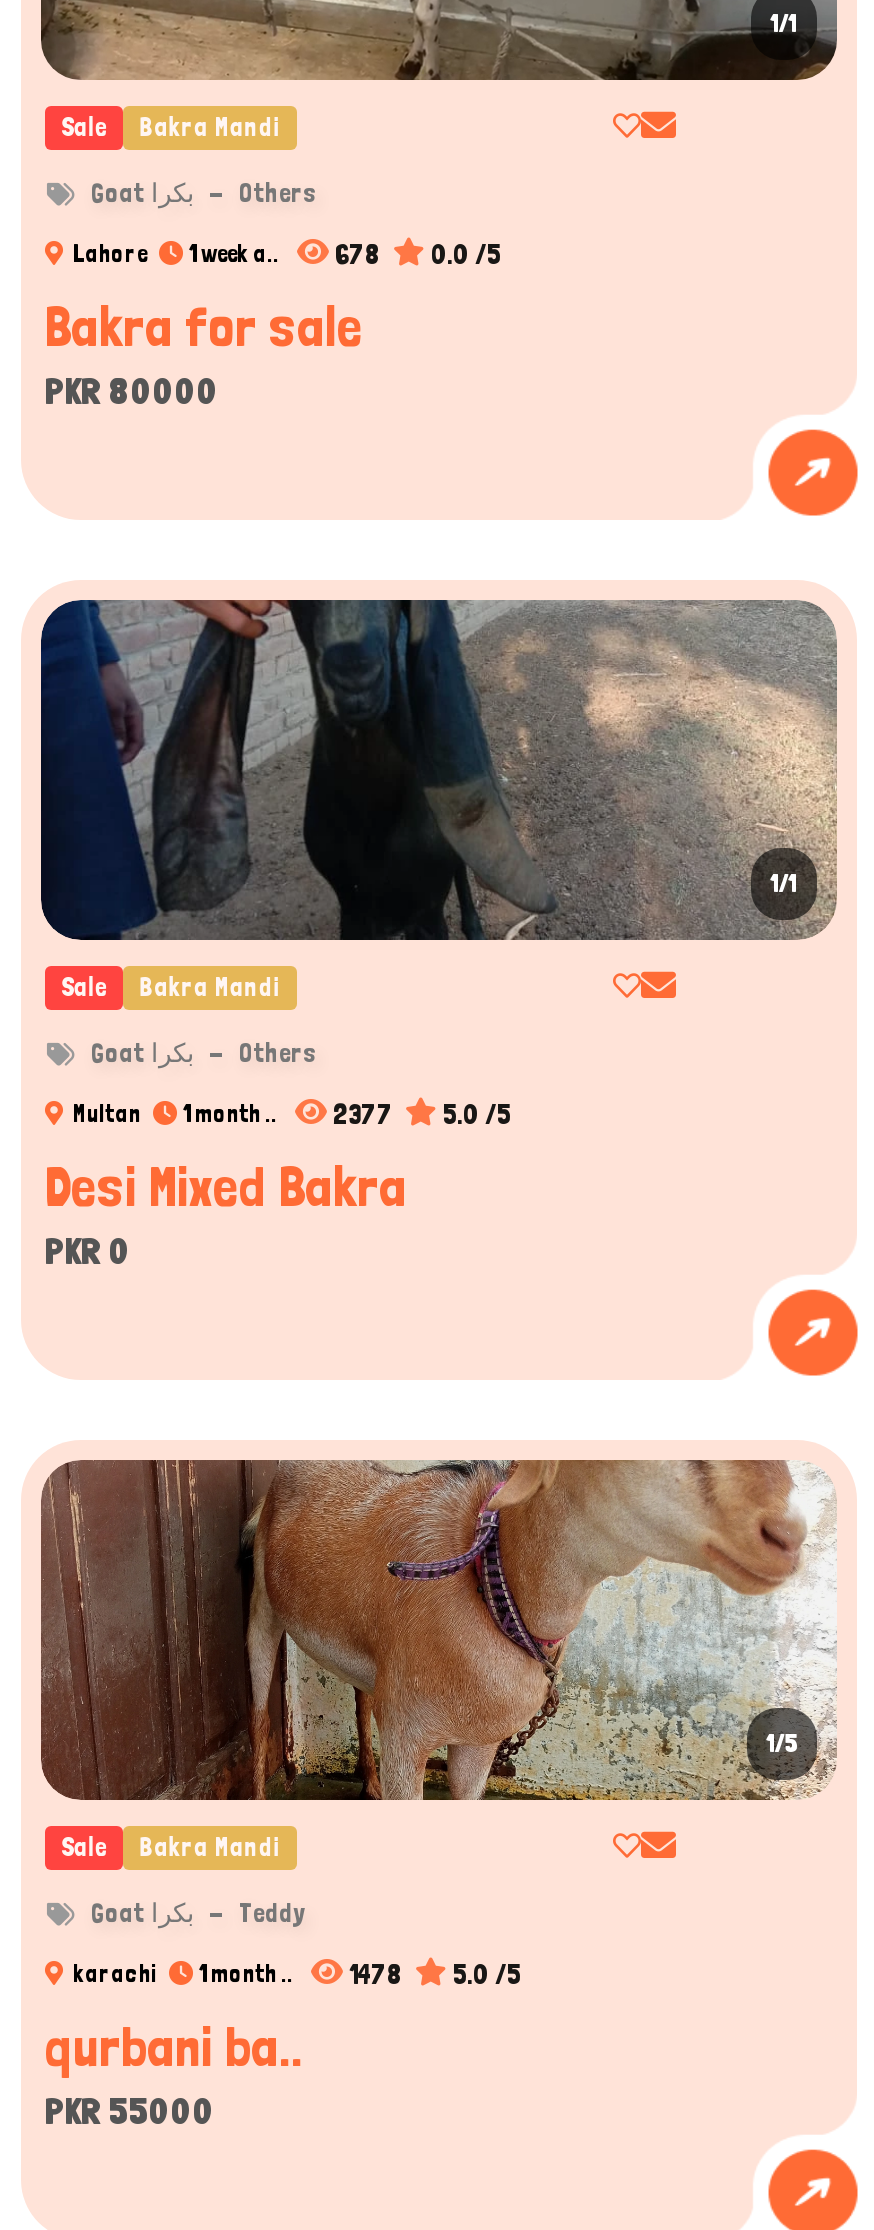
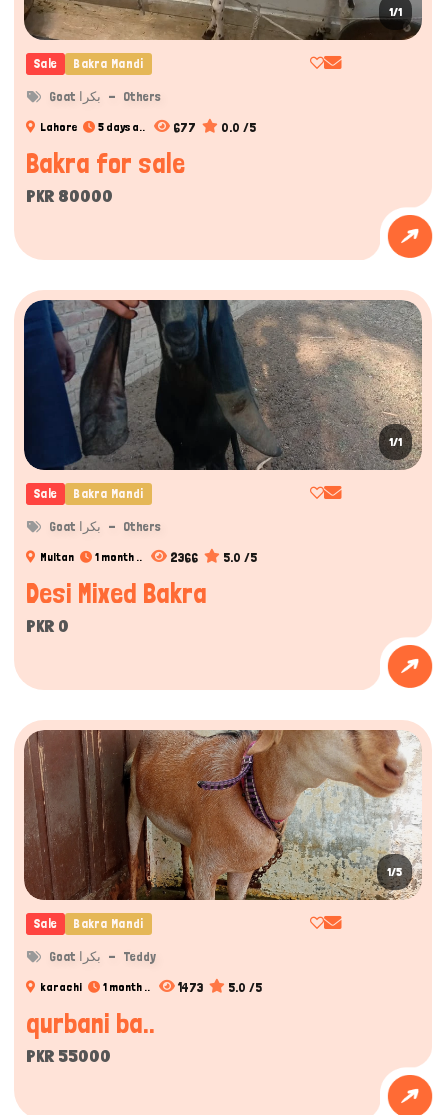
[189,239,279,267] 1 week a.. -> [98,119,145,133] 5 days a..
[335,237,381,269] 678 -> [173,118,196,134] 677
[69,1097,511,1129] Multan 1 month .. 2377 5.0 /5 -> [38,548,257,564] Multan 1 month .. 2366 5.0 /5
[69,1957,521,1989] karachi 1 month .. 1478 5.0 /5 -> [38,978,262,994] karachi 1 month .. 1473 5.0 /5

